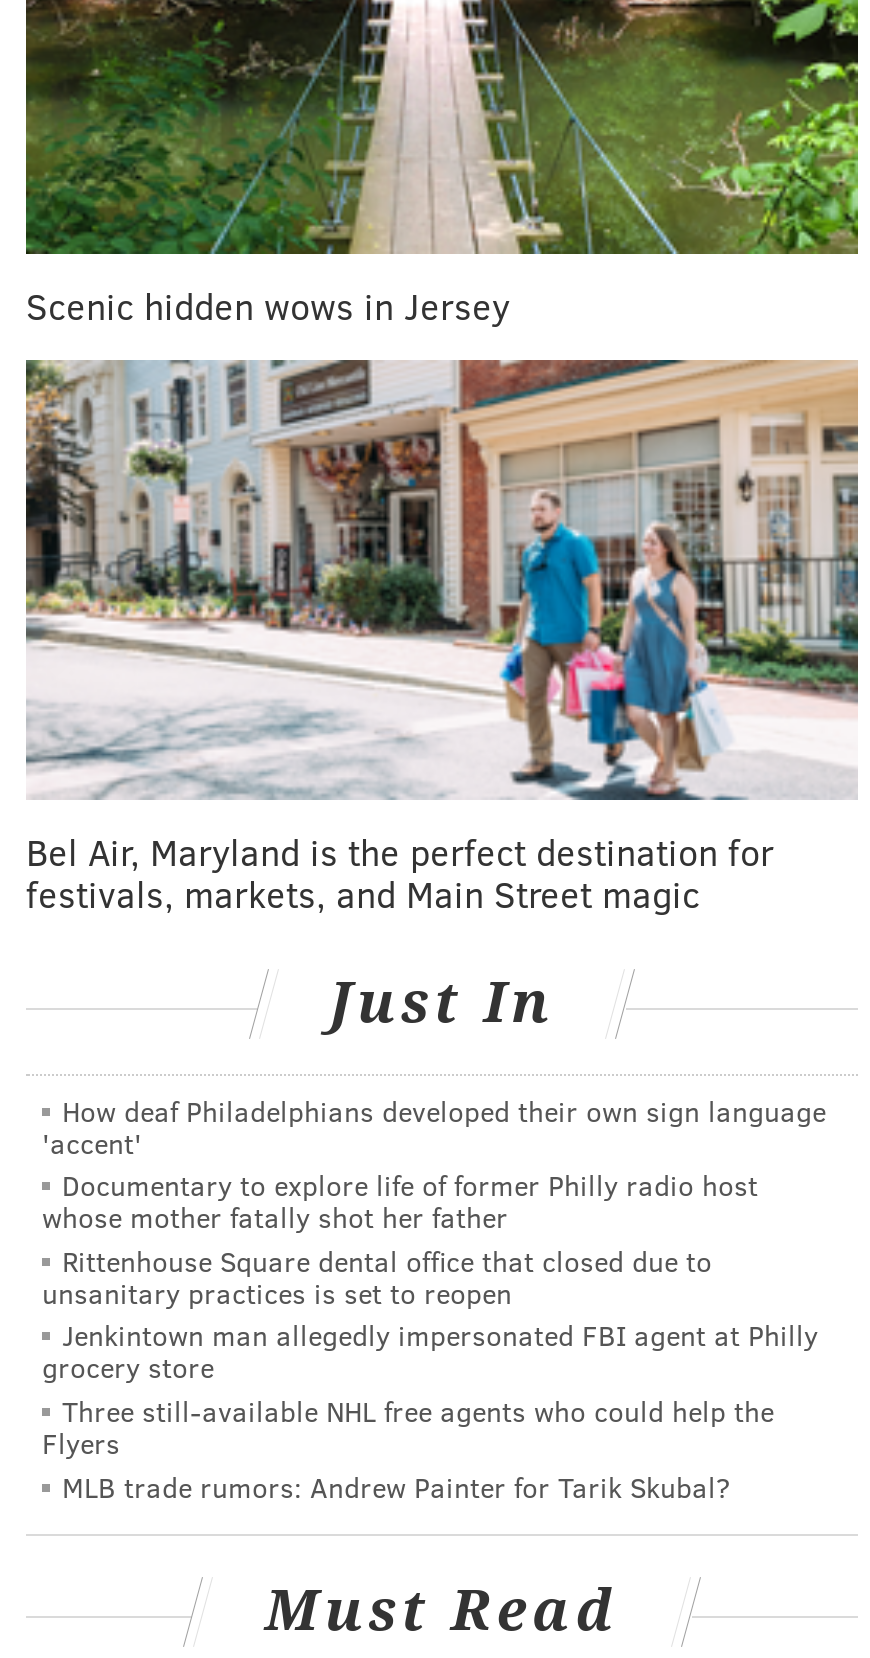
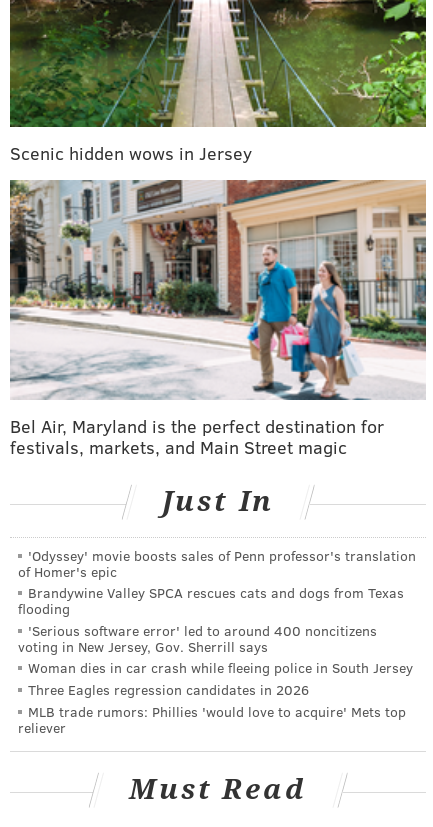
[42,1091,826,1505] How deaf Philadelphians developed their own sign language | 'accent' | Documentary to explore life of former Philly radio host | whose mother fatally shot her father | Rittenhouse Square dental office that closed due to | unsanitary practices is set to reopen | Jenkintown man allegedly impersonated FBI agent at Philly | grocery store | Three still-available NHL free agents who could help the | Flyers | MLB trade rumors: Andrew Painter for Tarik Skubal? -> [18,546,416,737] 'Odyssey' movie boosts sales of Penn professor's translation | of Homer's epic | Brandywine Valley SPCA rescues cats and dogs from Texas | flooding | 'Serious software error' led to around 400 noncitizens | voting in New Jersey, Gov. Sherrill says | Woman dies in car crash while fleeing police in South Jersey | Three Eagles regression candidates in 2026 | MLB trade rumors: Phillies 'would love to acquire' Mets top | reliever

